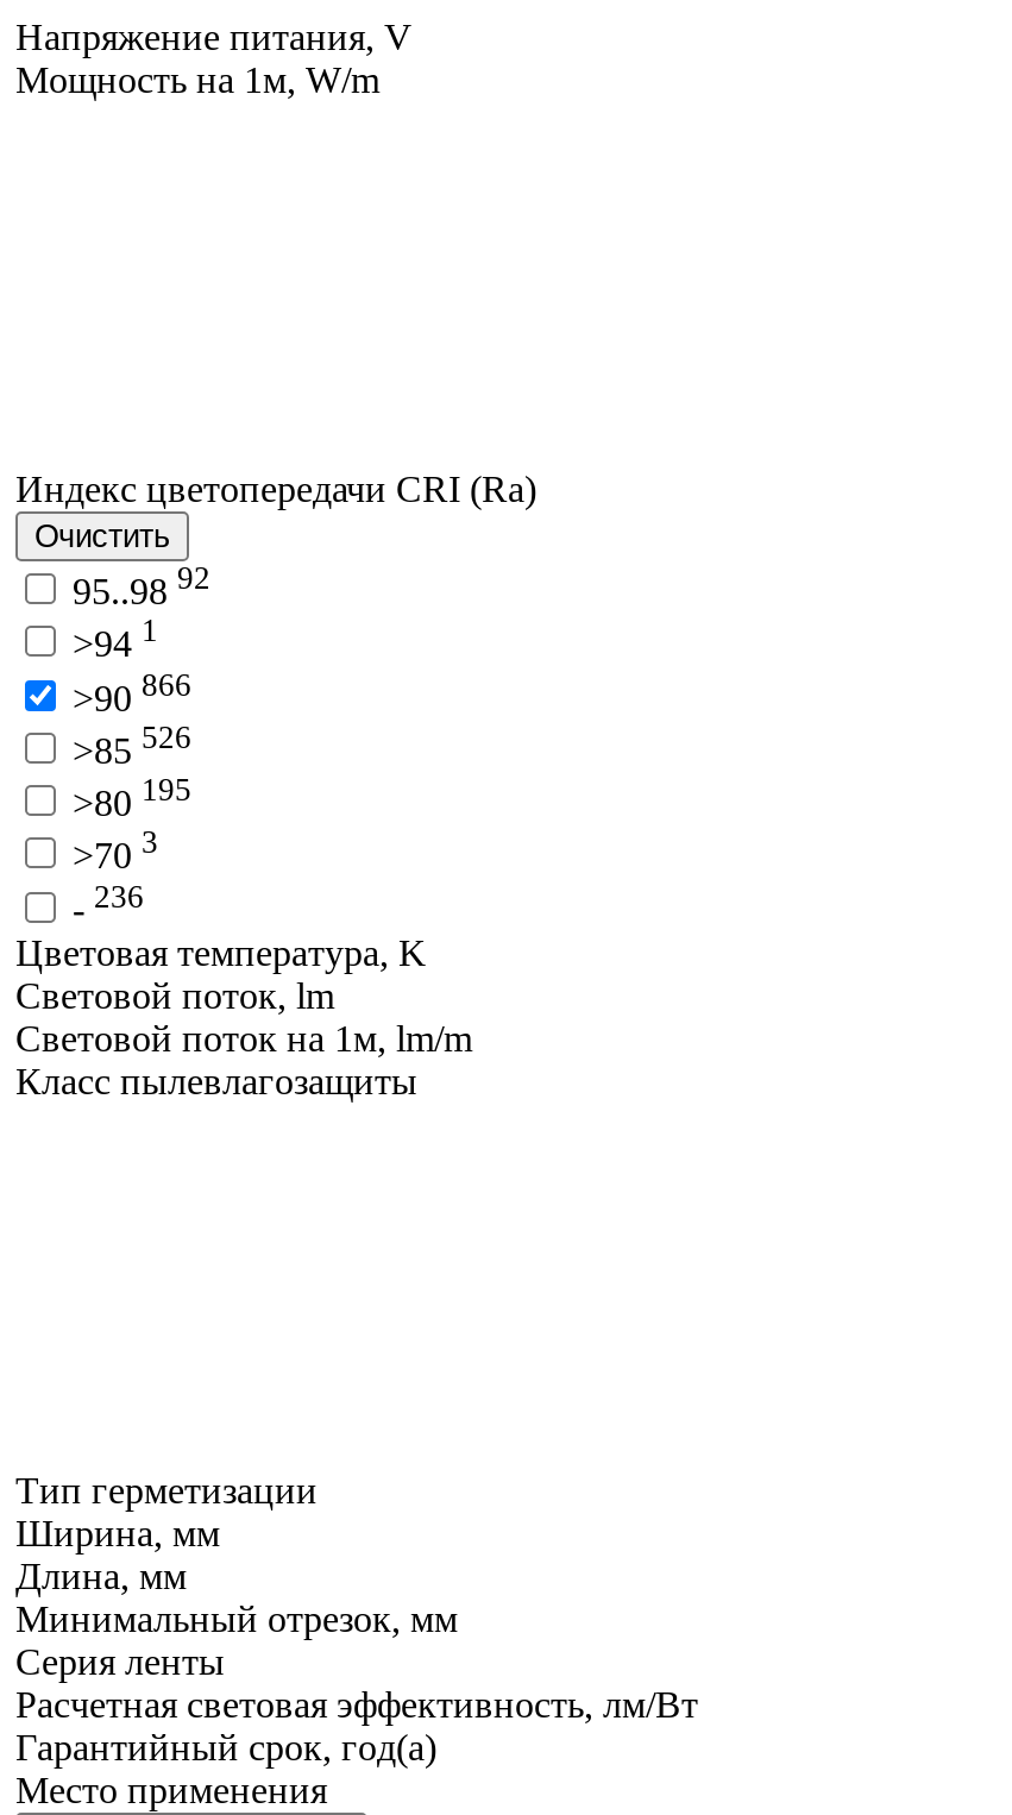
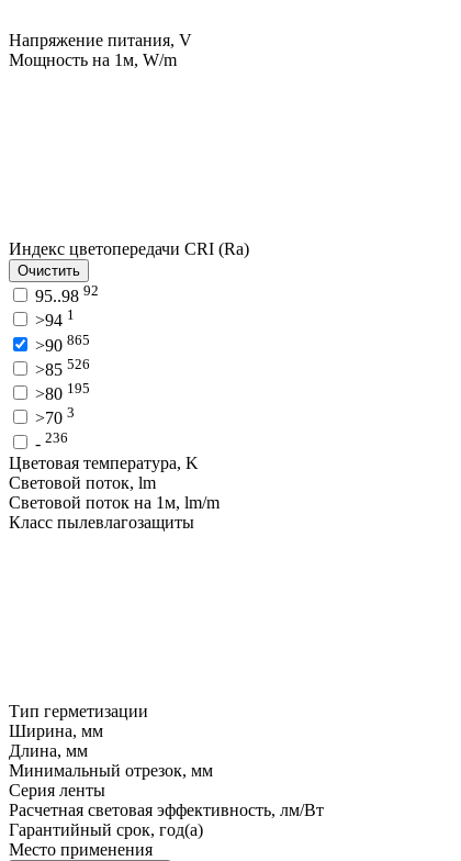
[73,667,191,717] >90 866 -> [35,331,90,354] >90 865

